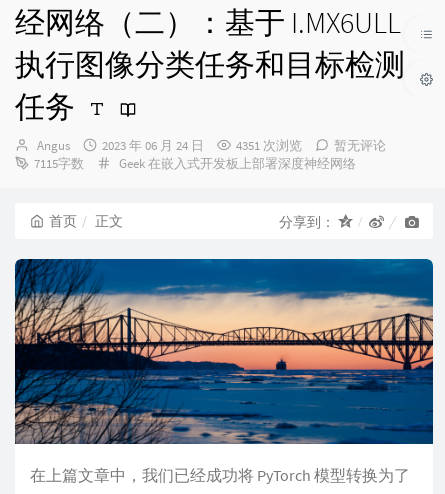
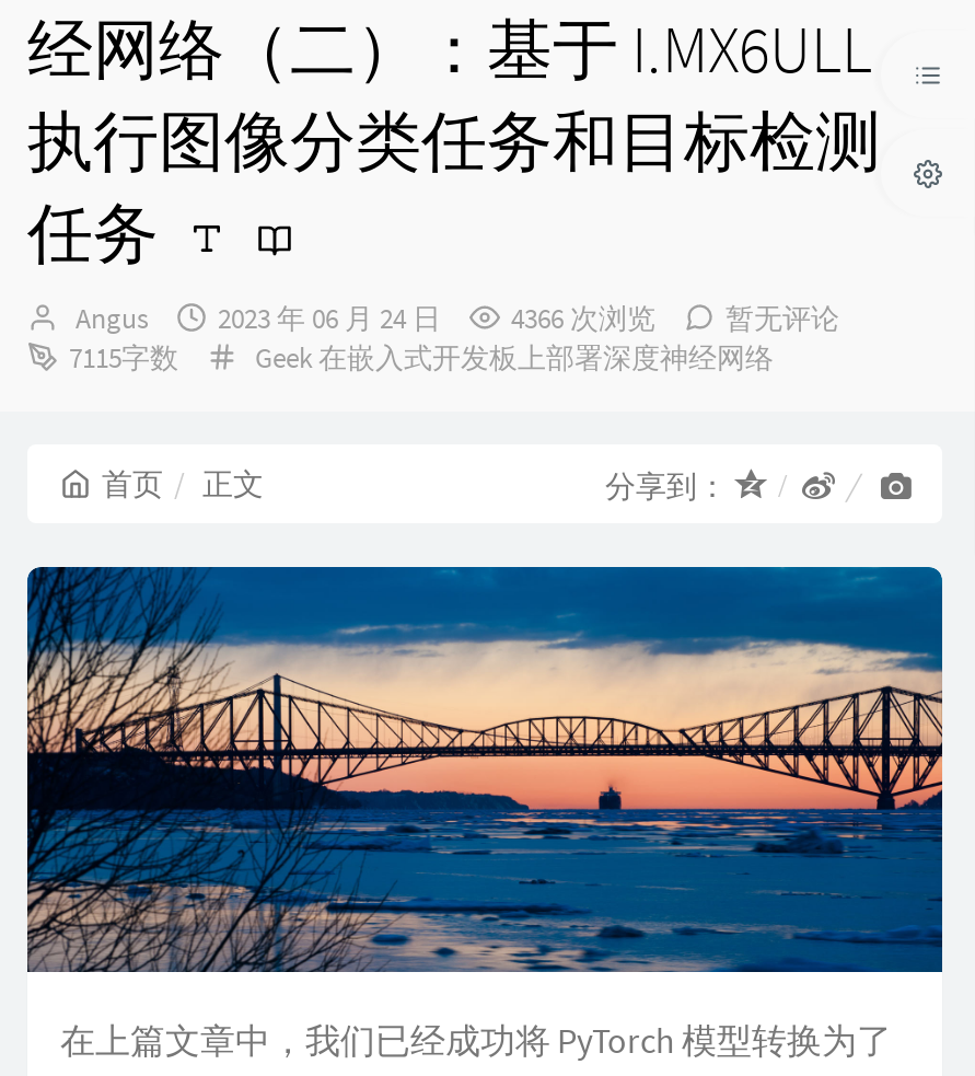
[236,137,302,154] 4351 次浏览 -> [511,300,655,337] 4366 次浏览

